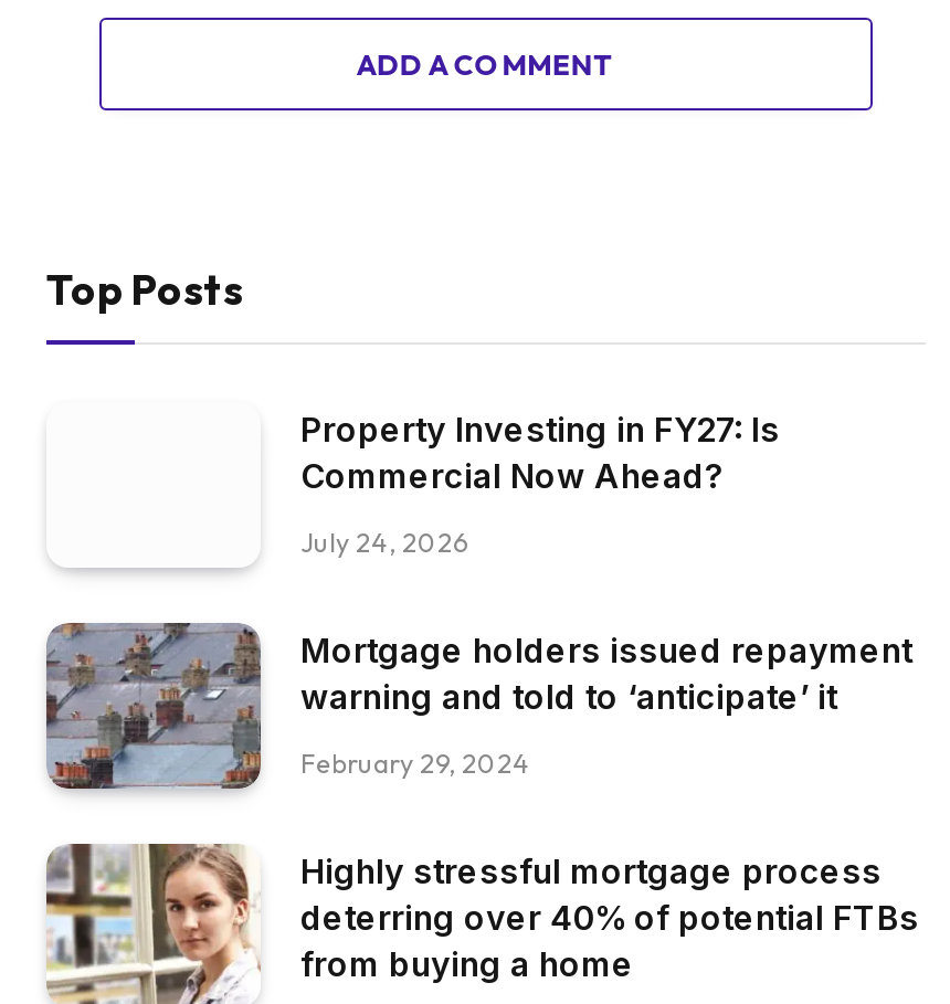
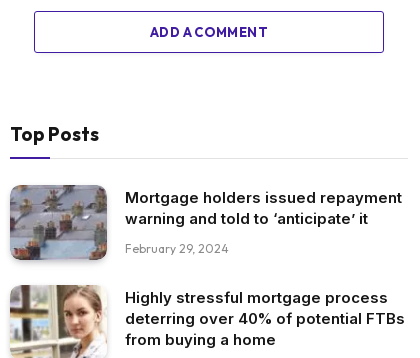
[300,410,780,560] Property Investing in FY27: Is | Commercial Now Ahead? | July 24, 2026 -> none

